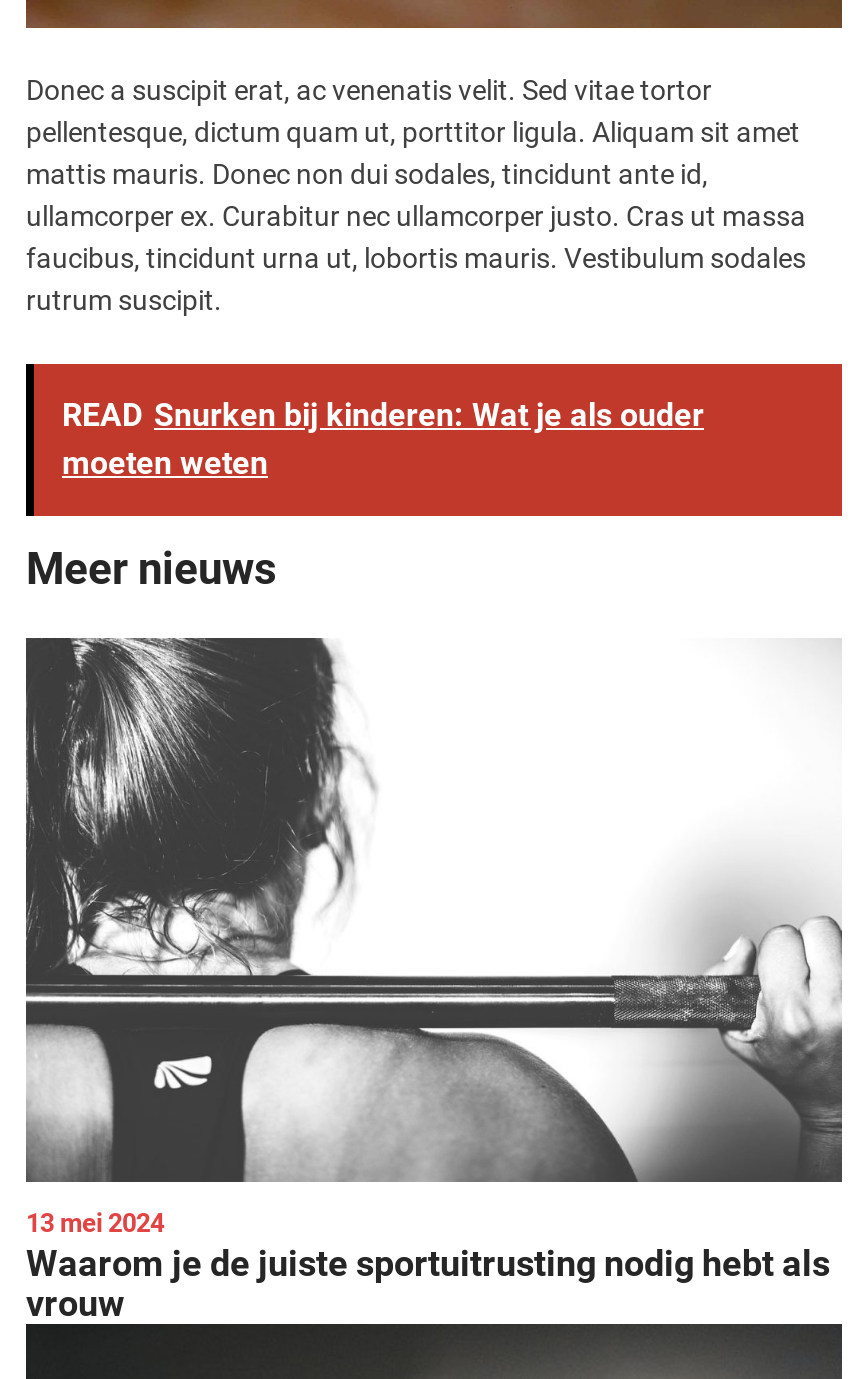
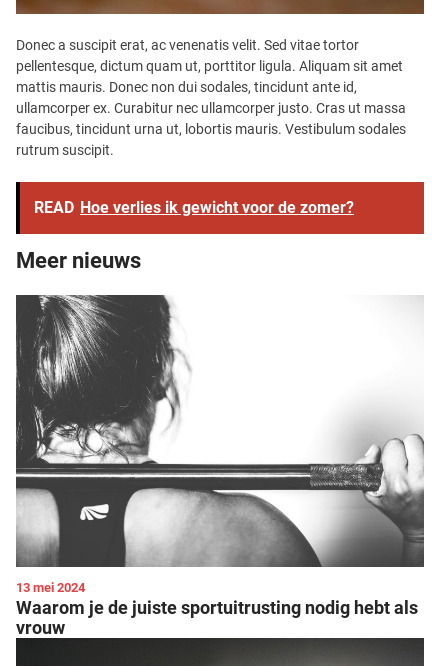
[62,397,704,483] READ Snurken bij kinderen: Wat je als ouder | moeten weten -> [34,198,354,217] READ Hoe verlies ik gewicht voor de zomer?

